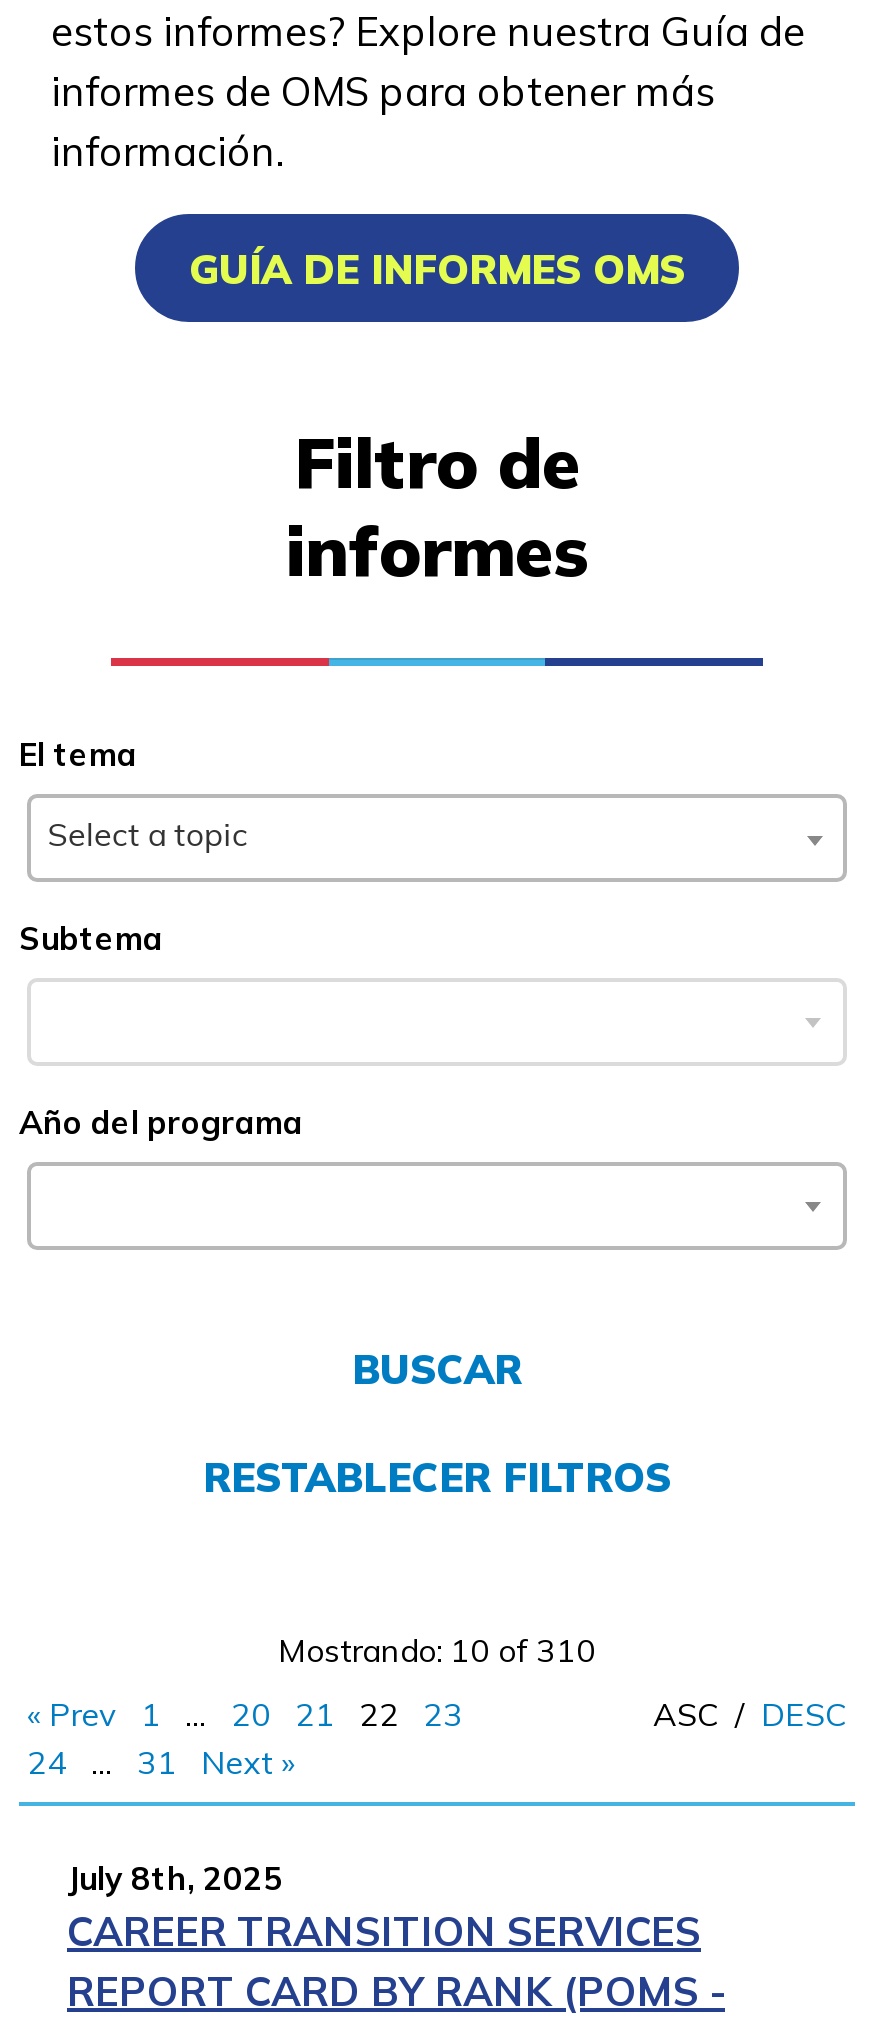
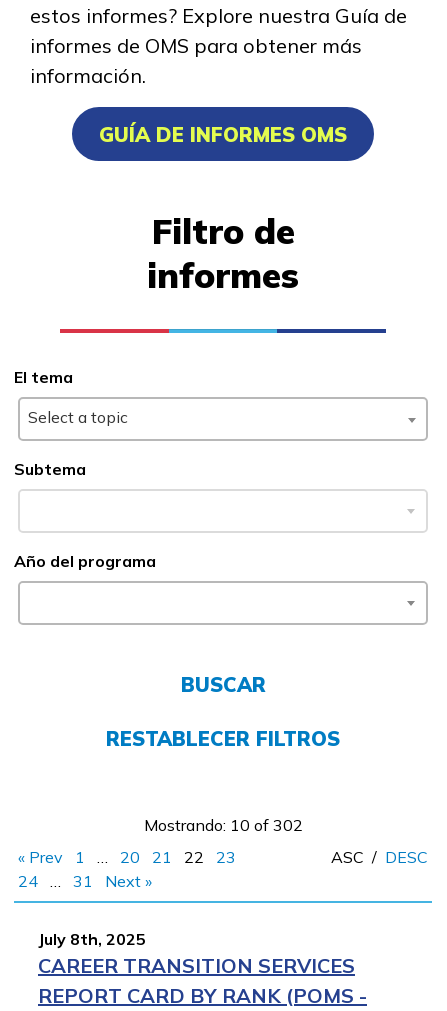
[278,1630,596,1670] Mostrando: 10 of 310 -> [143,815,302,835] Mostrando: 10 of 302

